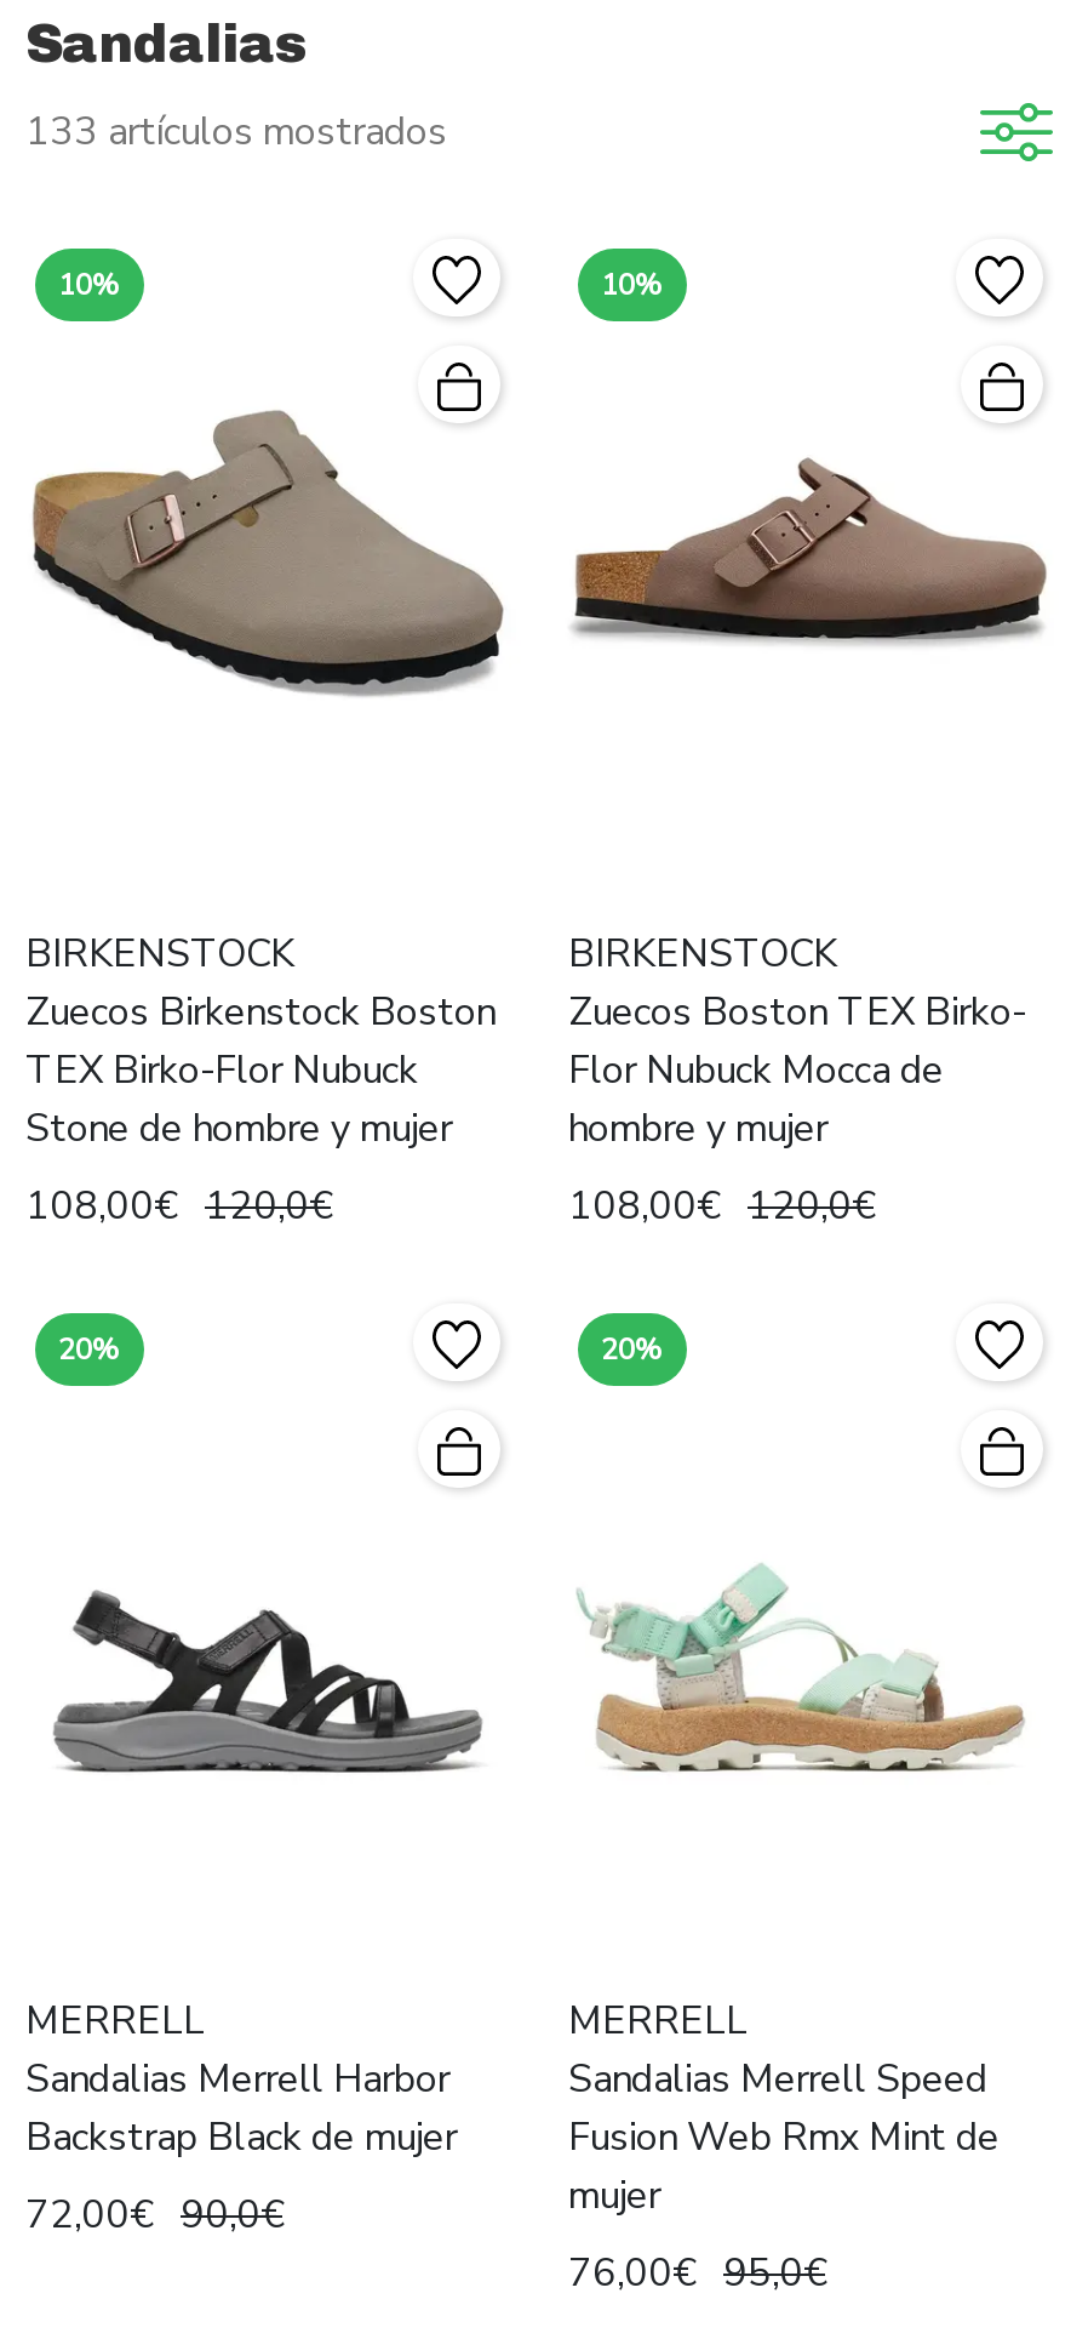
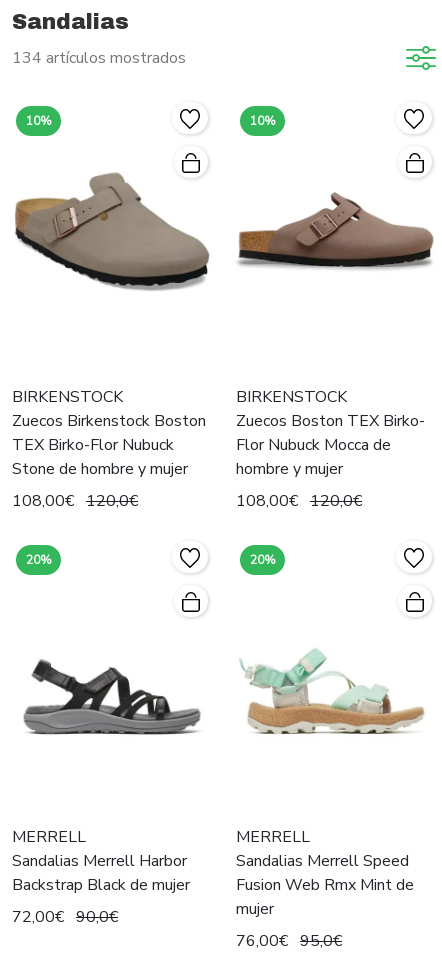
[25,105,447,159] 133 artículos mostrados -> [12,47,186,69] 134 artículos mostrados

